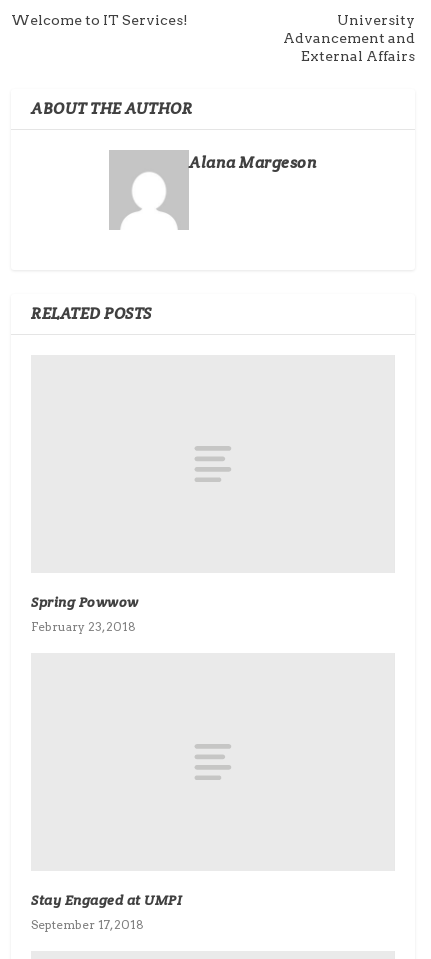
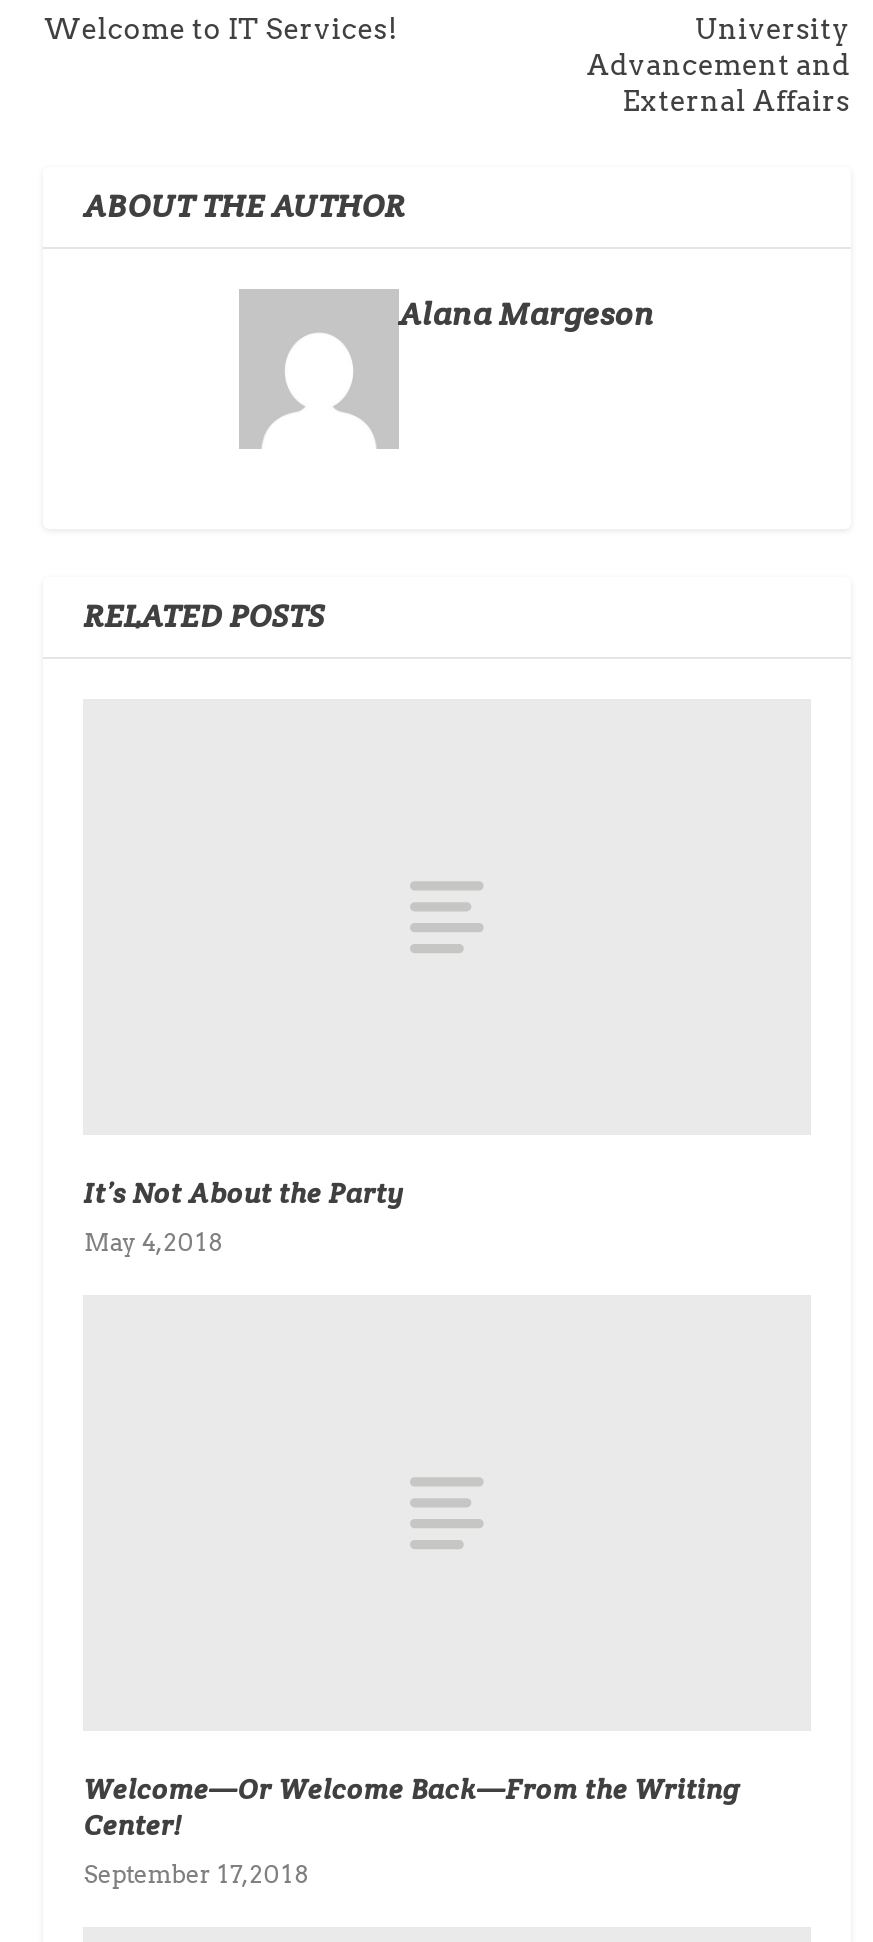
[31,593,139,634] Spring Powwow | February 23, 2018 -> [84,1175,404,1257] It’s Not About the Party | May 4, 2018
[31,890,182,908] Stay Engaged at UMPI -> [84,1770,740,1842] Welcome—Or Welcome Back—From the Writing | Center!

